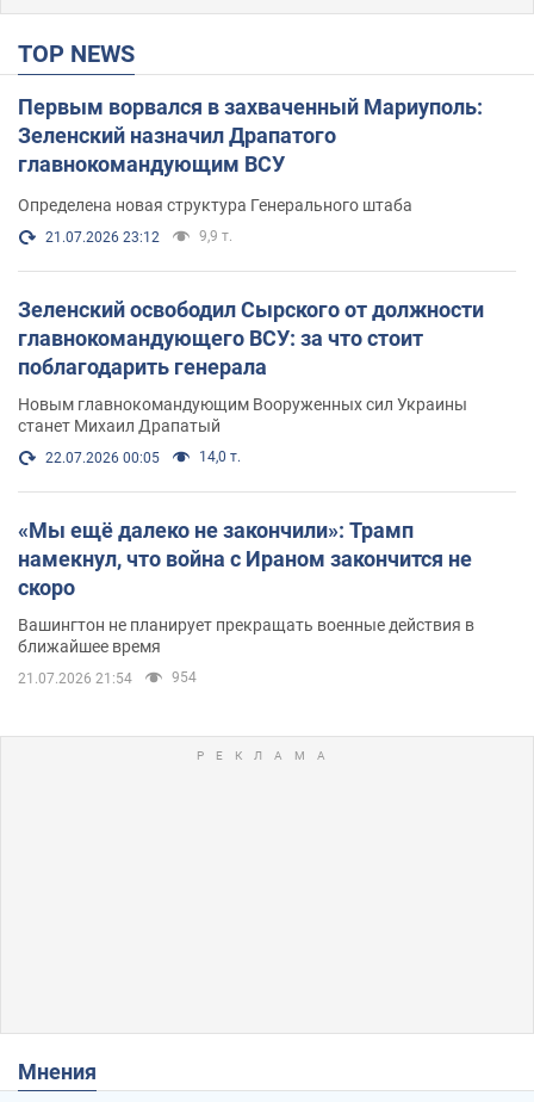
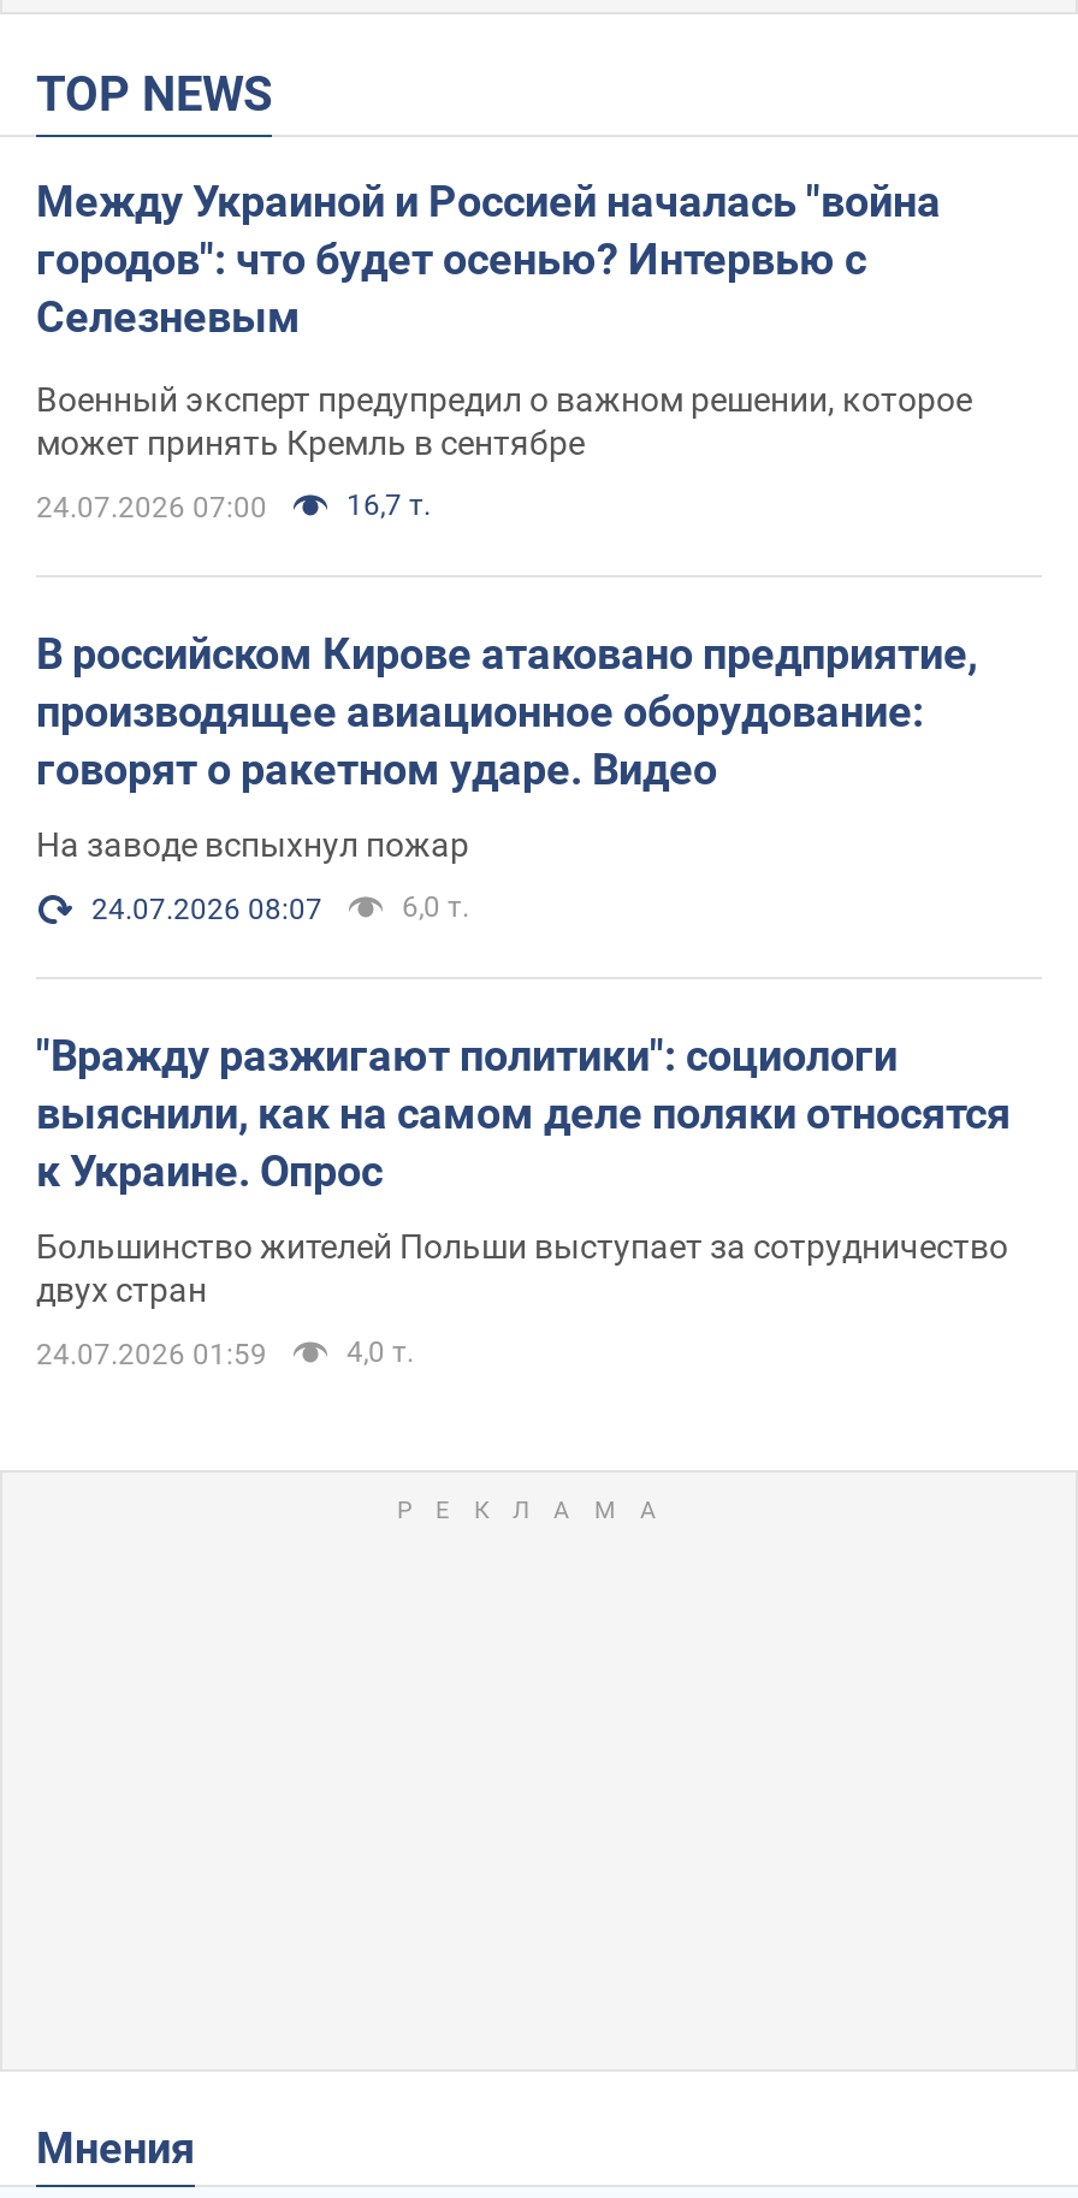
[18,94,483,176] Первым ворвался в захваченный Мариуполь: | Зеленский назначил Драпатого | главнокомандующим ВСУ -> [36,175,941,341] Между Украиной и Россией началась "война | городов": что будет осенью? Интервью с | Селезневым
[18,195,412,214] Определена новая структура Генерального штаба -> [36,379,972,461] Военный эксперт предупредил о важном решении, которое | может принять Кремль в сентябре
[45,227,232,245] 21.07.2026 23:12 | 9,9 т. -> [36,488,431,524] 24.07.2026 07:00 | 16,7 т.
[18,297,484,379] Зеленский освободил Сырского от должности | главнокомандующего ВСУ: за что стоит | поблагодарить генерала -> [36,627,977,793] В российском Кирове атаковано предприятие, | производящее авиационное оборудование: | говорят о ракетном ударе. Видео
[18,394,467,435] Новым главнокомандующим Вооруженных сил Украины | станет Михаил Драпатый -> [36,825,469,863] На заводе вспыхнул пожар
[45,448,241,466] 22.07.2026 00:05 | 14,0 т. -> [91,890,469,926] 24.07.2026 08:07 | 6,0 т.
[18,517,472,600] «Мы ещё далеко не закончили»: Трамп | намекнул, что война с Ираном закончится не | скоро -> [36,1029,1011,1195] "Вражду разжигают политики": социологи | выяснили, как на самом деле поляки относятся | к Украине. Опрос
[18,615,474,656] Вашингтон не планирует прекращать военные действия в | ближайшее время -> [36,1226,1008,1308] Большинство жителей Польши выступает за сотрудничество | двух стран
[18,669,197,687] 21.07.2026 21:54 | 954 -> [36,1335,414,1371] 24.07.2026 01:59 | 4,0 т.

